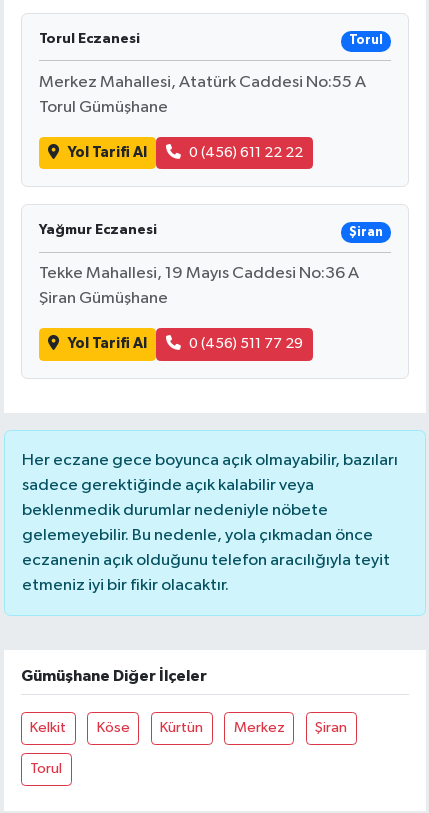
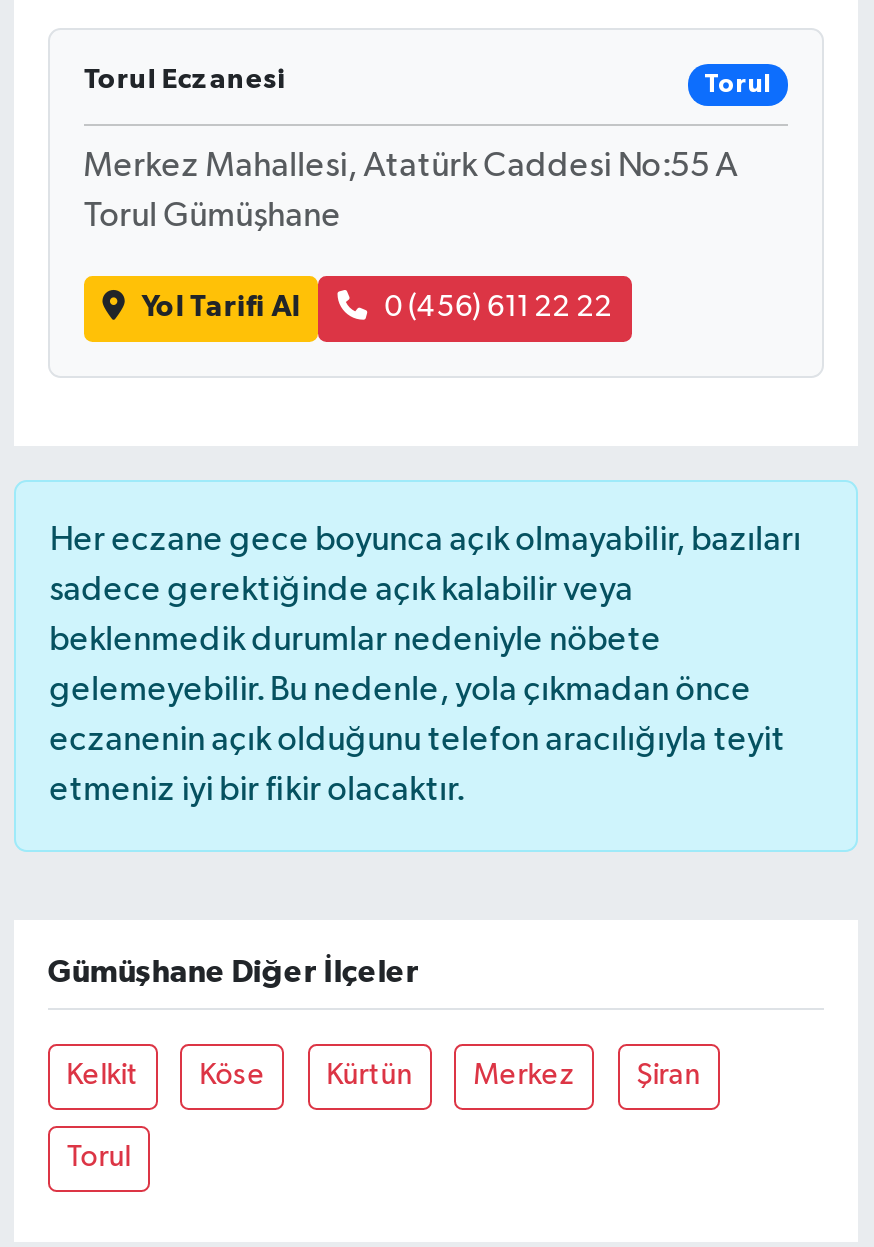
[39,223,383,351] Yağmur Eczanesi | Şiran | Tekke Mahallesi, 19 Mayıs Caddesi No:36 A | Şiran Gümüşhane | Yol Tarifi Al | 0 (456) 511 77 29 -> none

